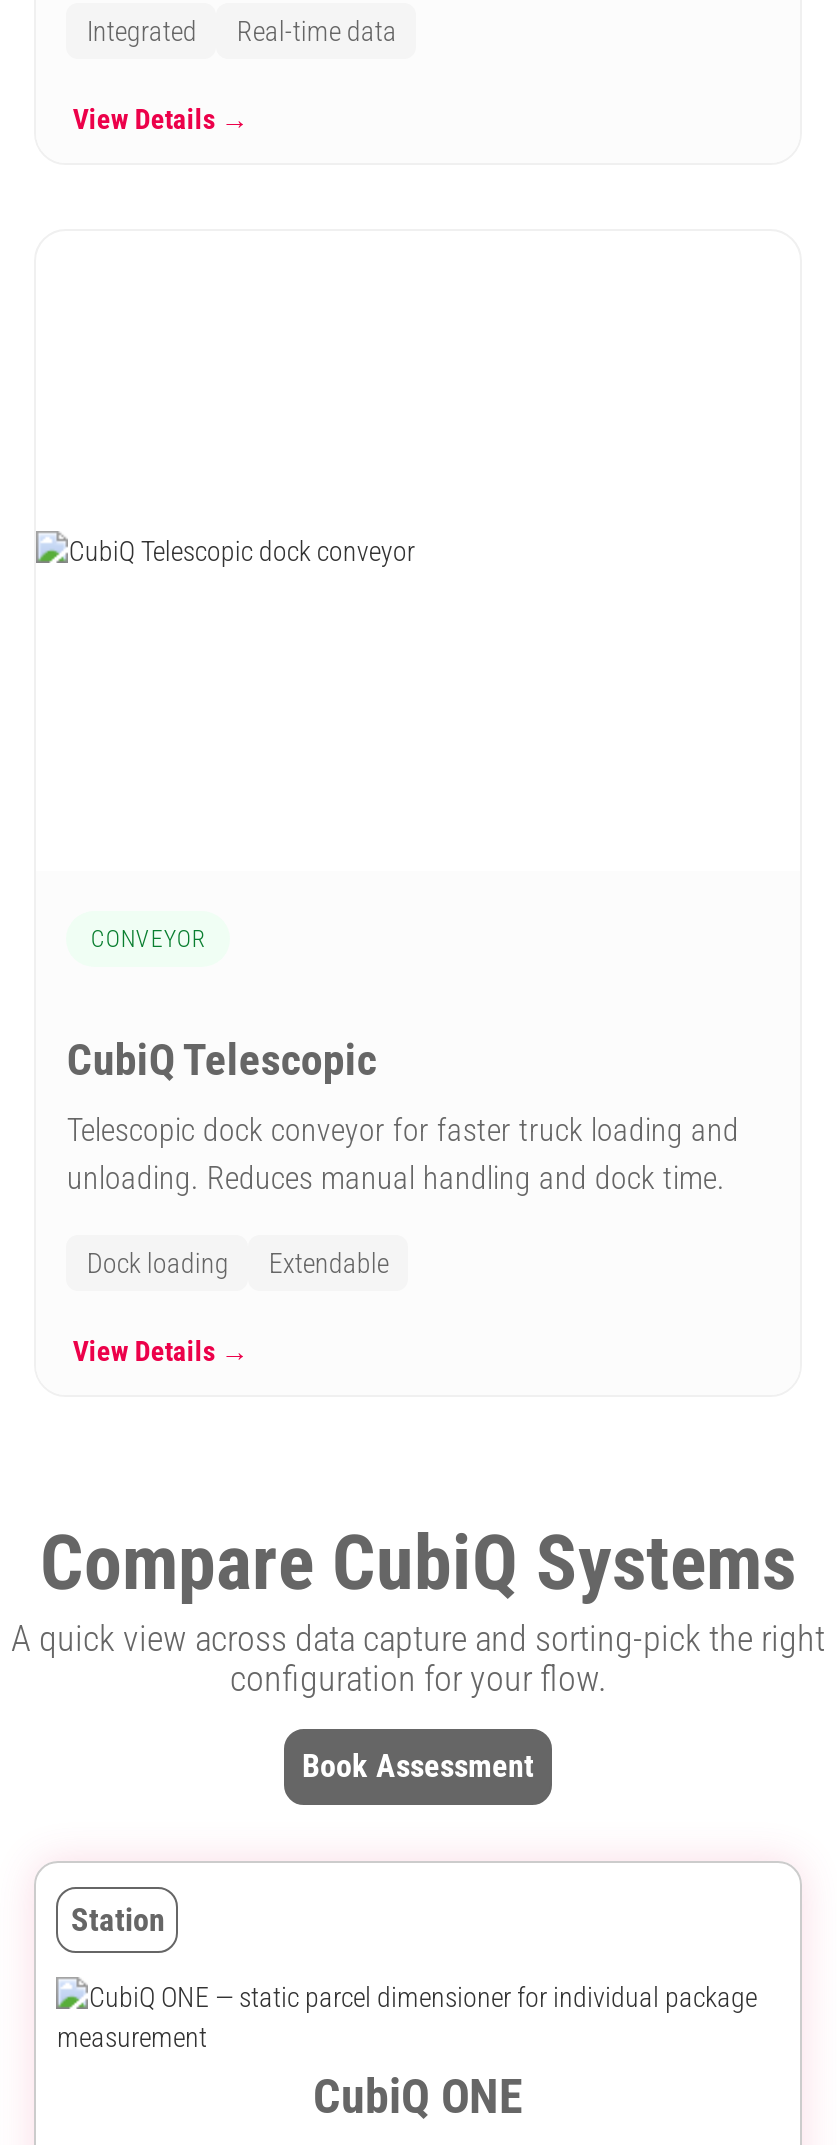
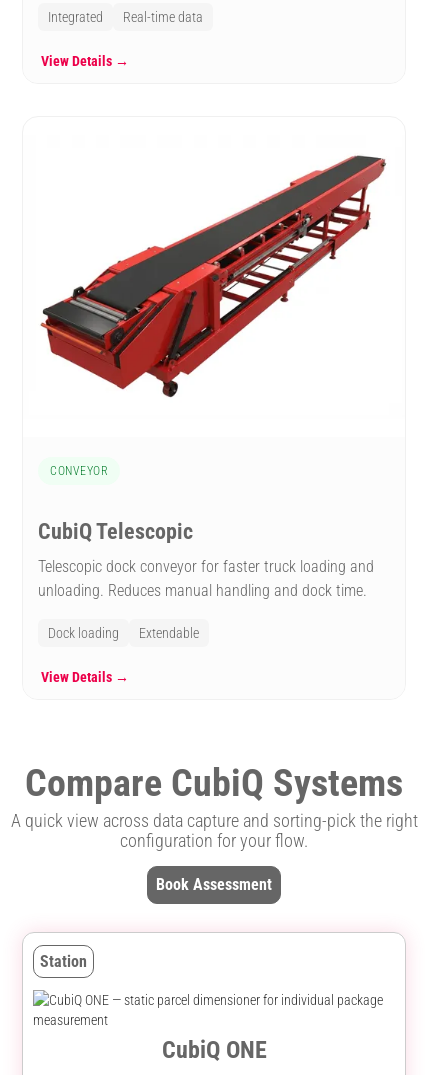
none -> [23,155,387,398] [image]

